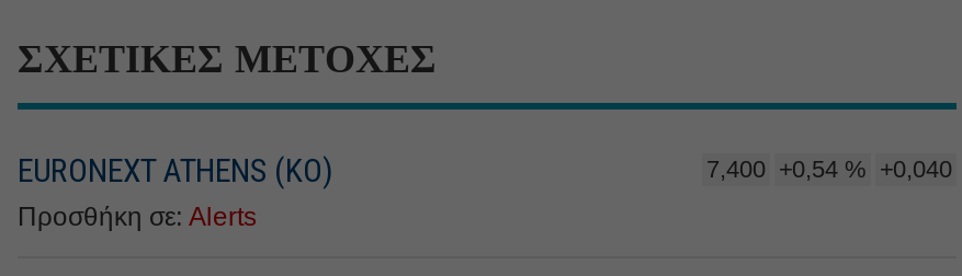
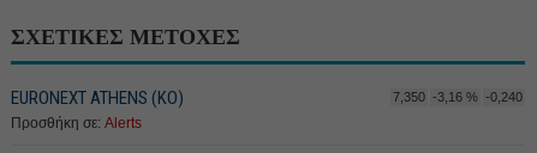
[706,156,952,182] 7,400 +0,54 % +0,040 -> [393,90,523,104] 7,350 -3,16 % -0,240

